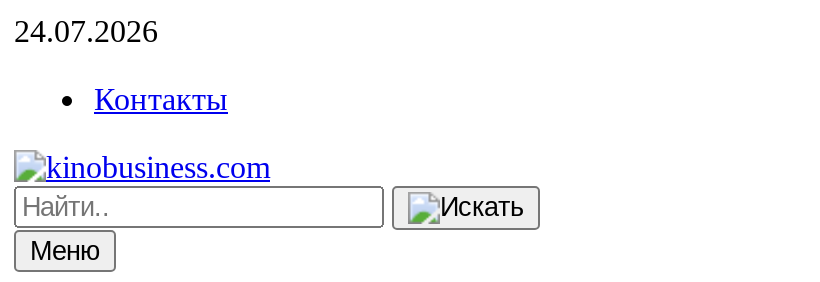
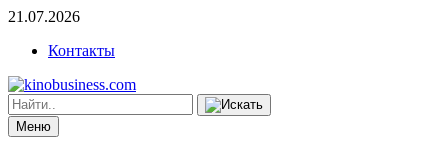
[14,14,158,48] 24.07.2026 -> [8,8,80,25] 21.07.2026

